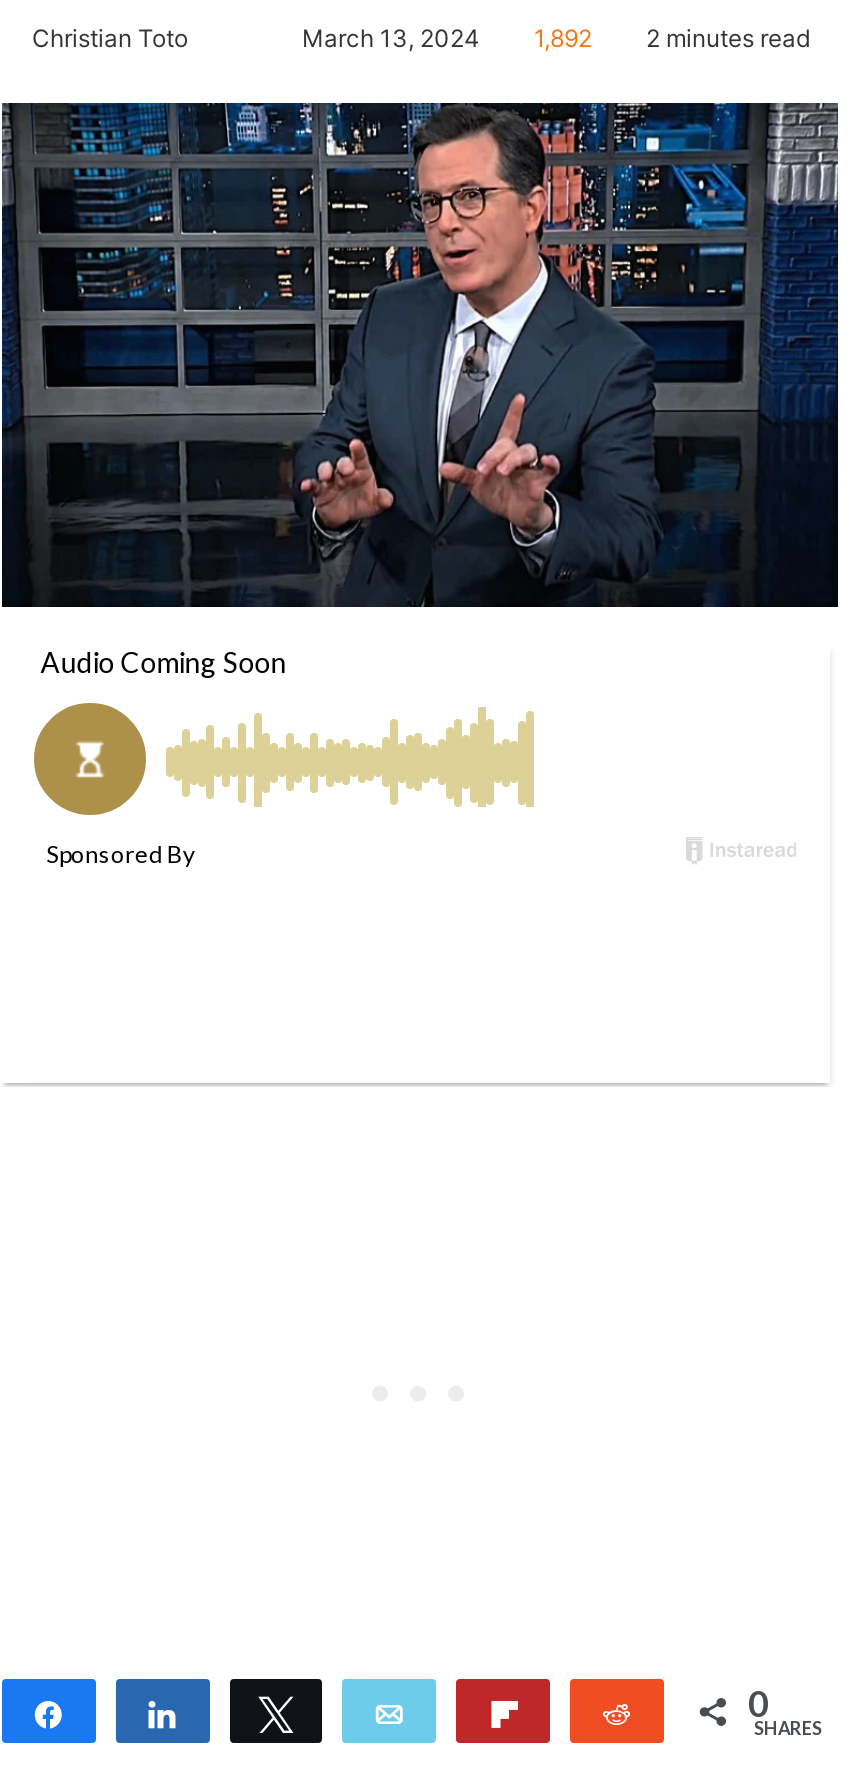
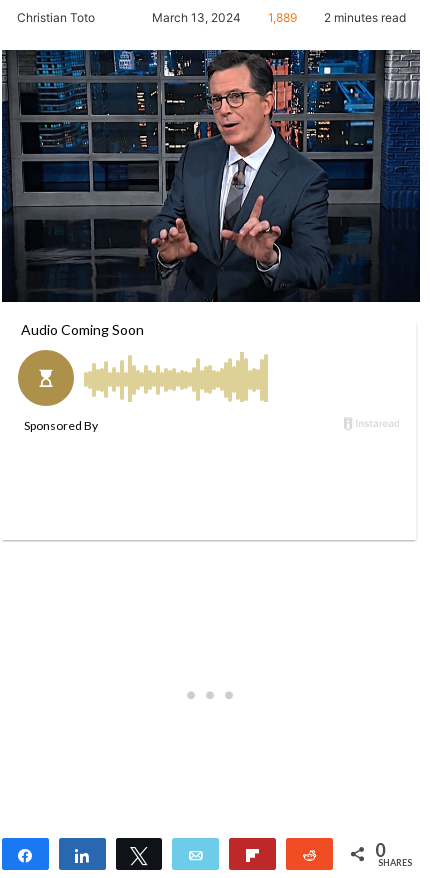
[528,23,592,53] 1,892 -> [265,10,297,25] 1,889

